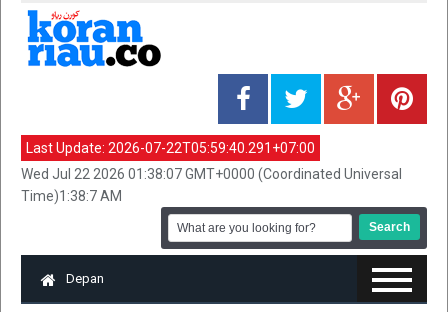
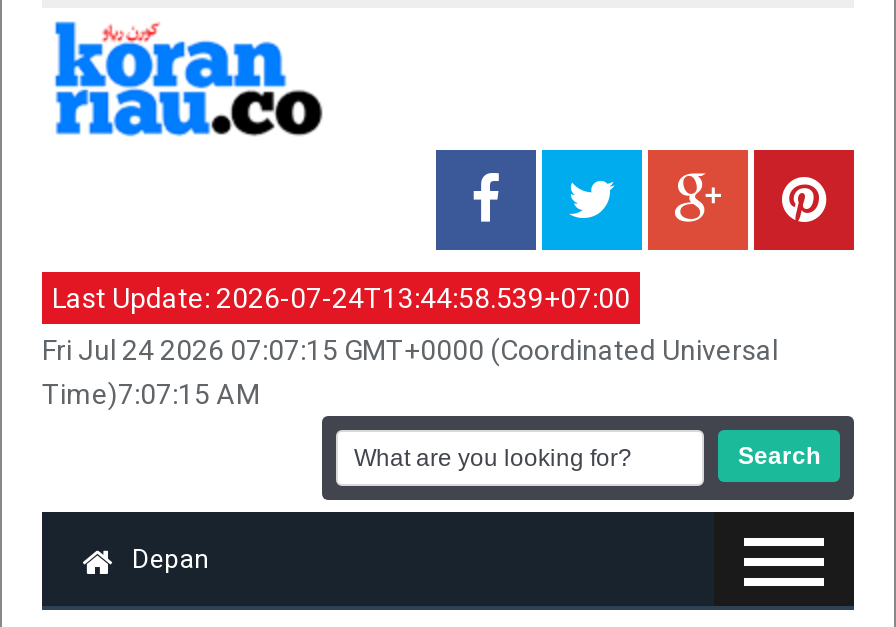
[26,140,315,156] Last Update: 2026-07-22T05:59:40.291+07:00 -> [52,282,630,314] Last Update: 2026-07-24T13:44:58.539+07:00
[21,166,402,182] Wed Jul 22 2026 01:38:07 GMT+0000 (Coordinated Universal -> [42,334,778,366] Fri Jul 24 2026 07:07:15 GMT+0000 (Coordinated Universal
[21,188,122,204] Time)1:38:7 AM -> [42,378,260,410] Time)7:07:15 AM

